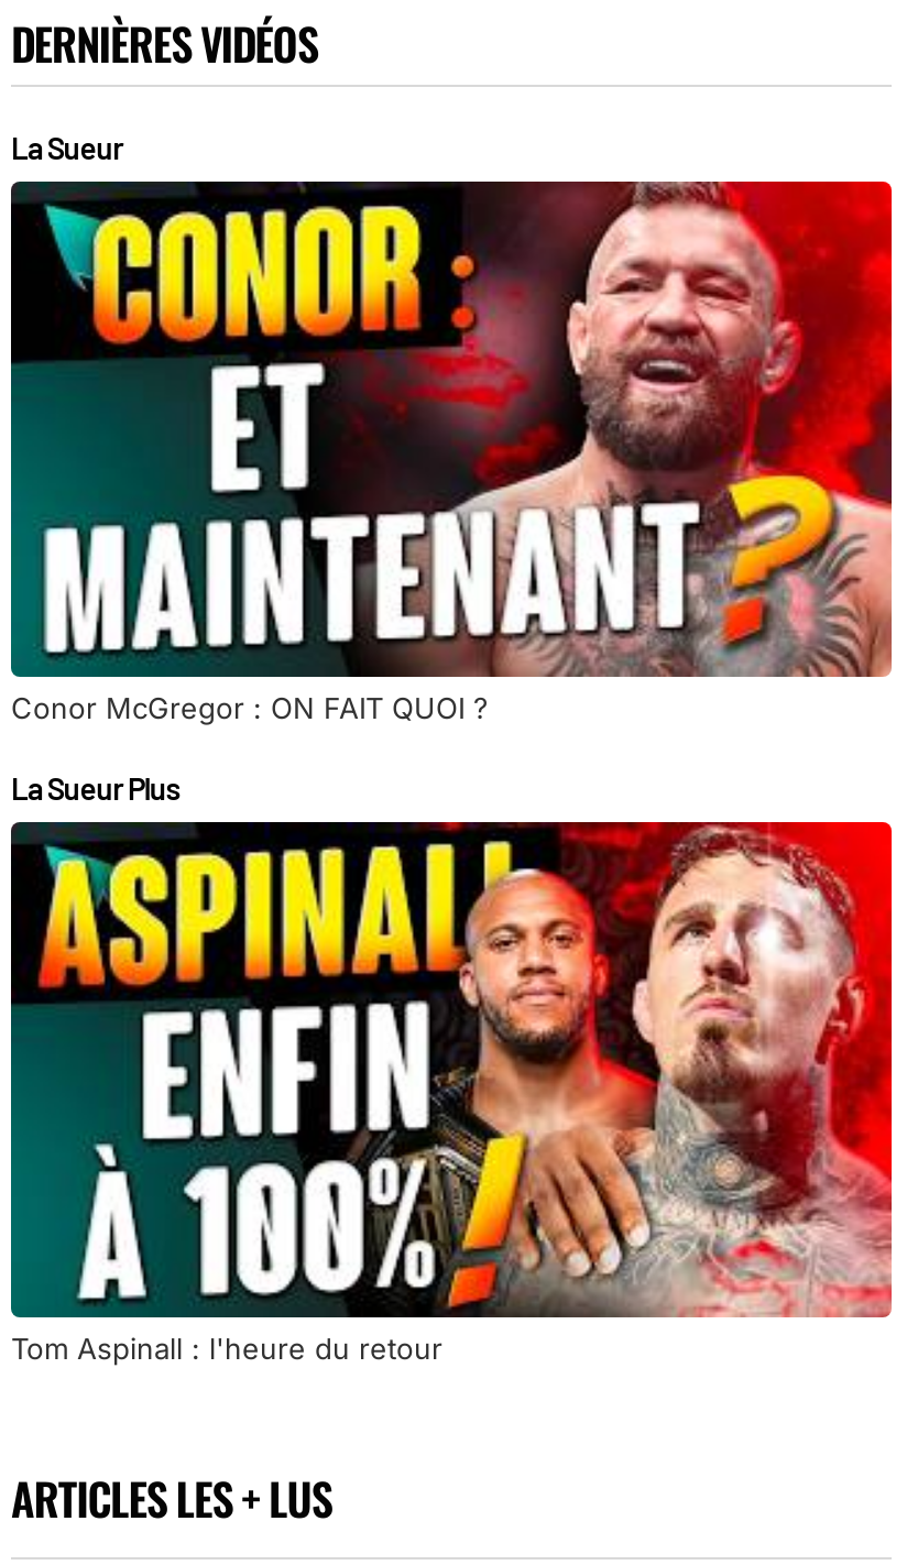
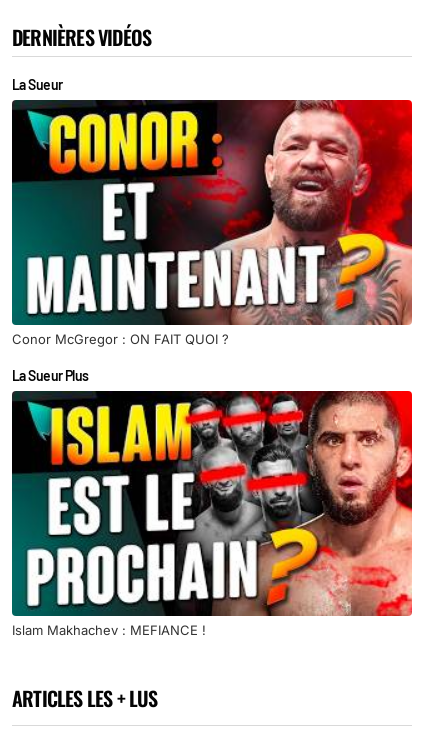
[11,820,894,1366] [image] | Tom Aspinall : l'heure du retour -> [12,390,413,638] [image] | Islam Makhachev : MEFIANCE !

